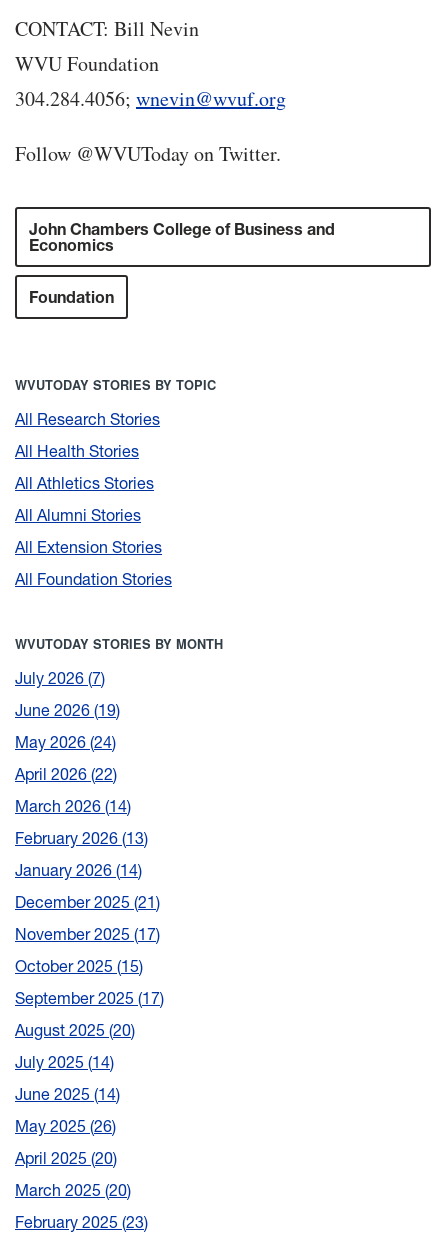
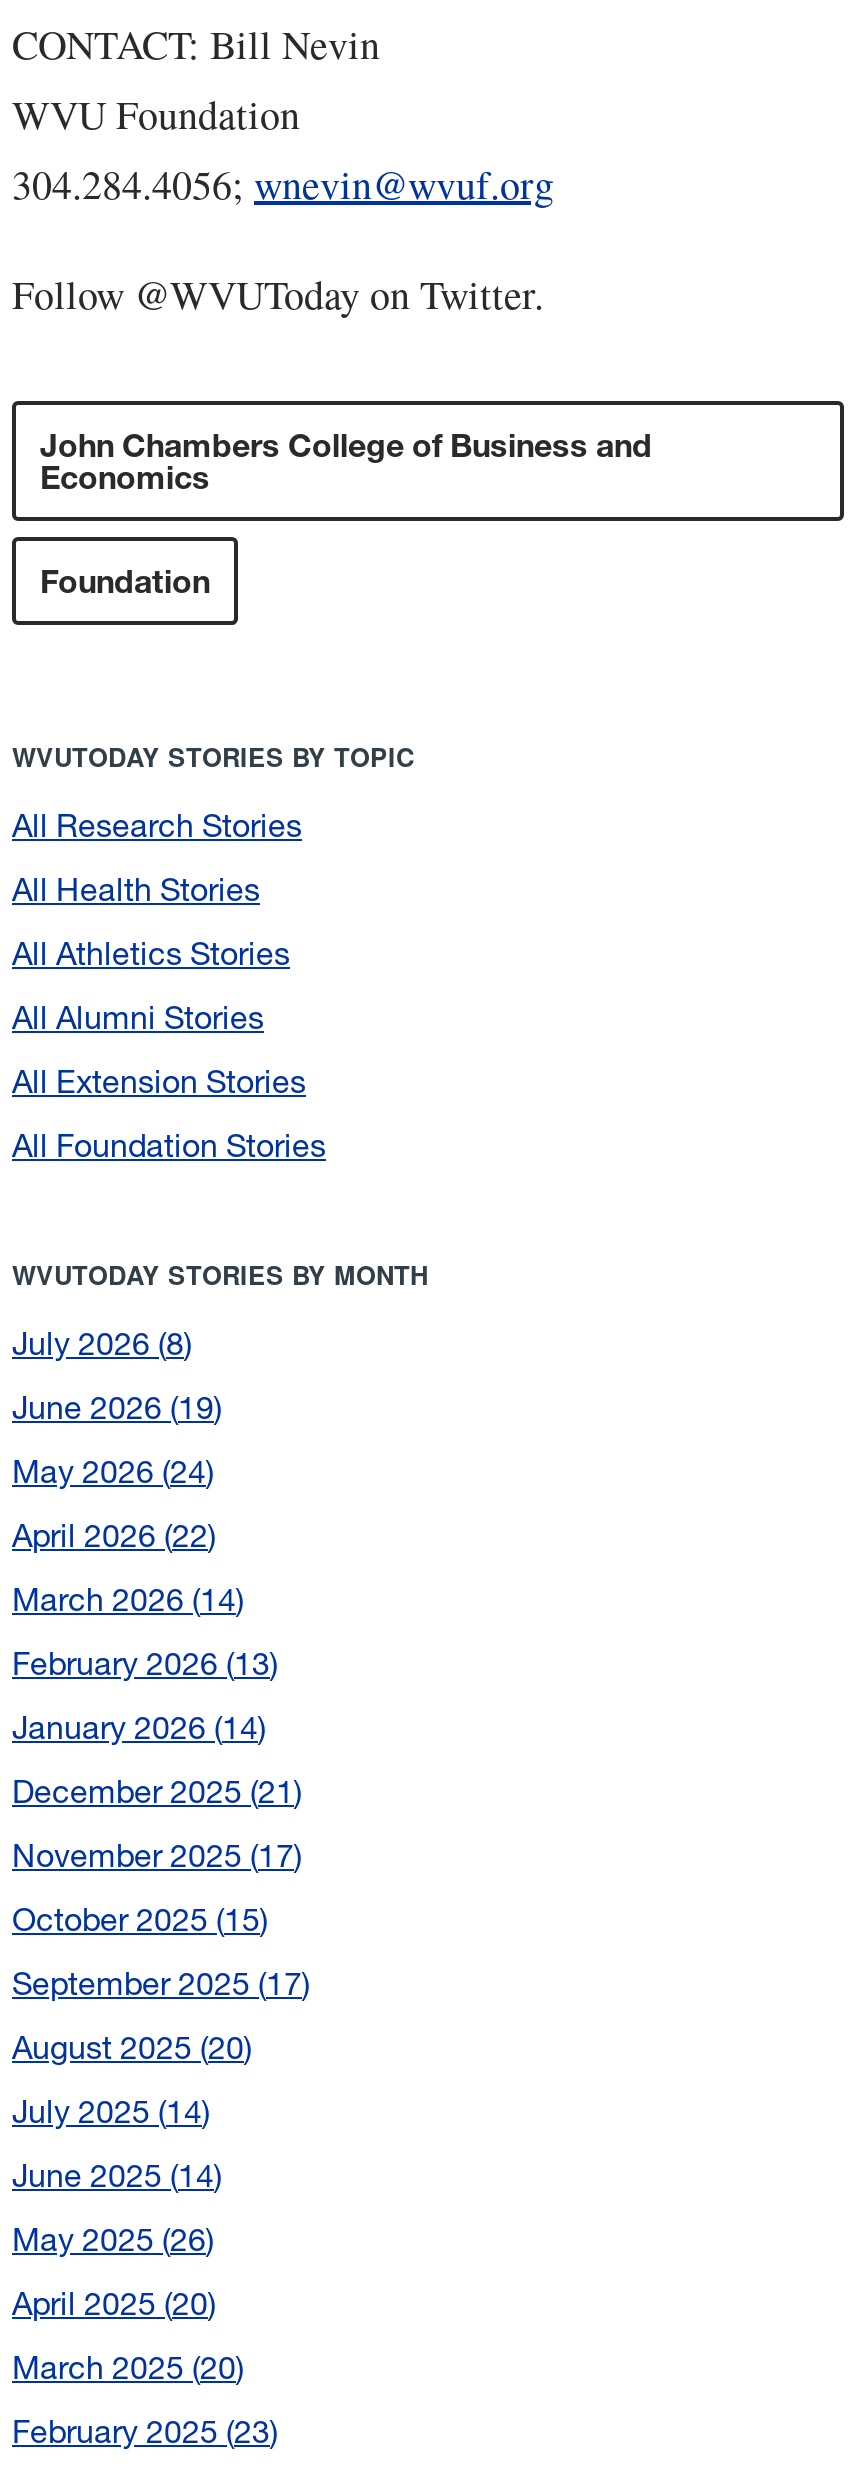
[15,668,101,688] July 2026 7 -> [12,1324,184,1364] July 2026 8

